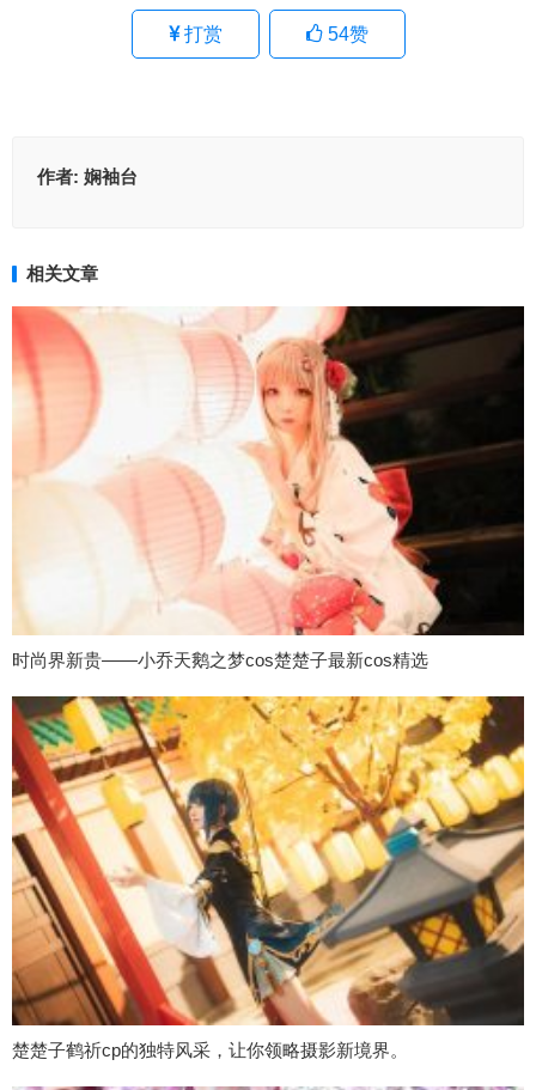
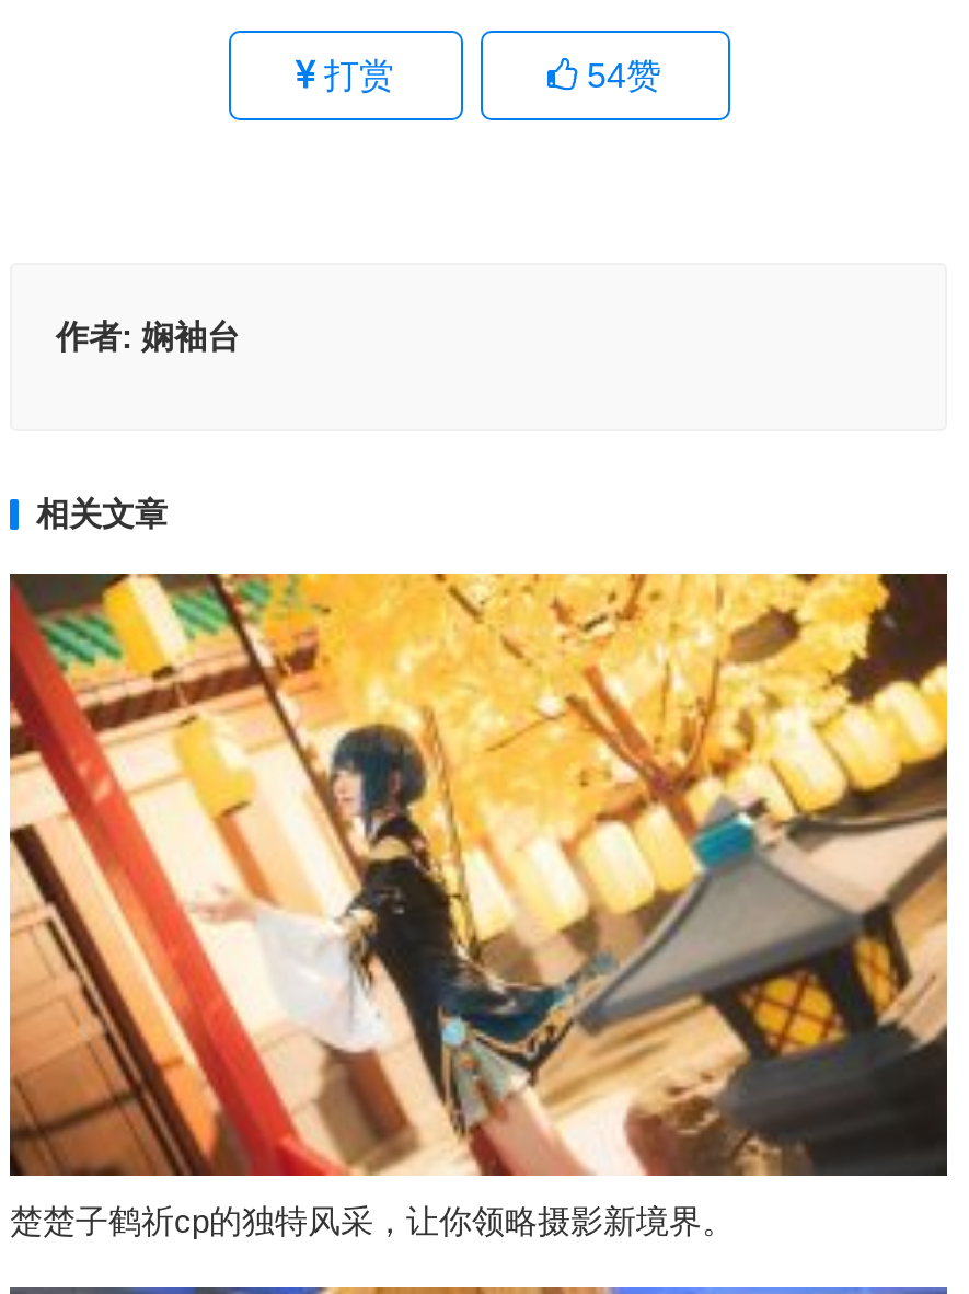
[11,305,525,670] [image] | 时尚界新贵——小乔天鹅之梦cos楚楚子最新cos精选 -> none

